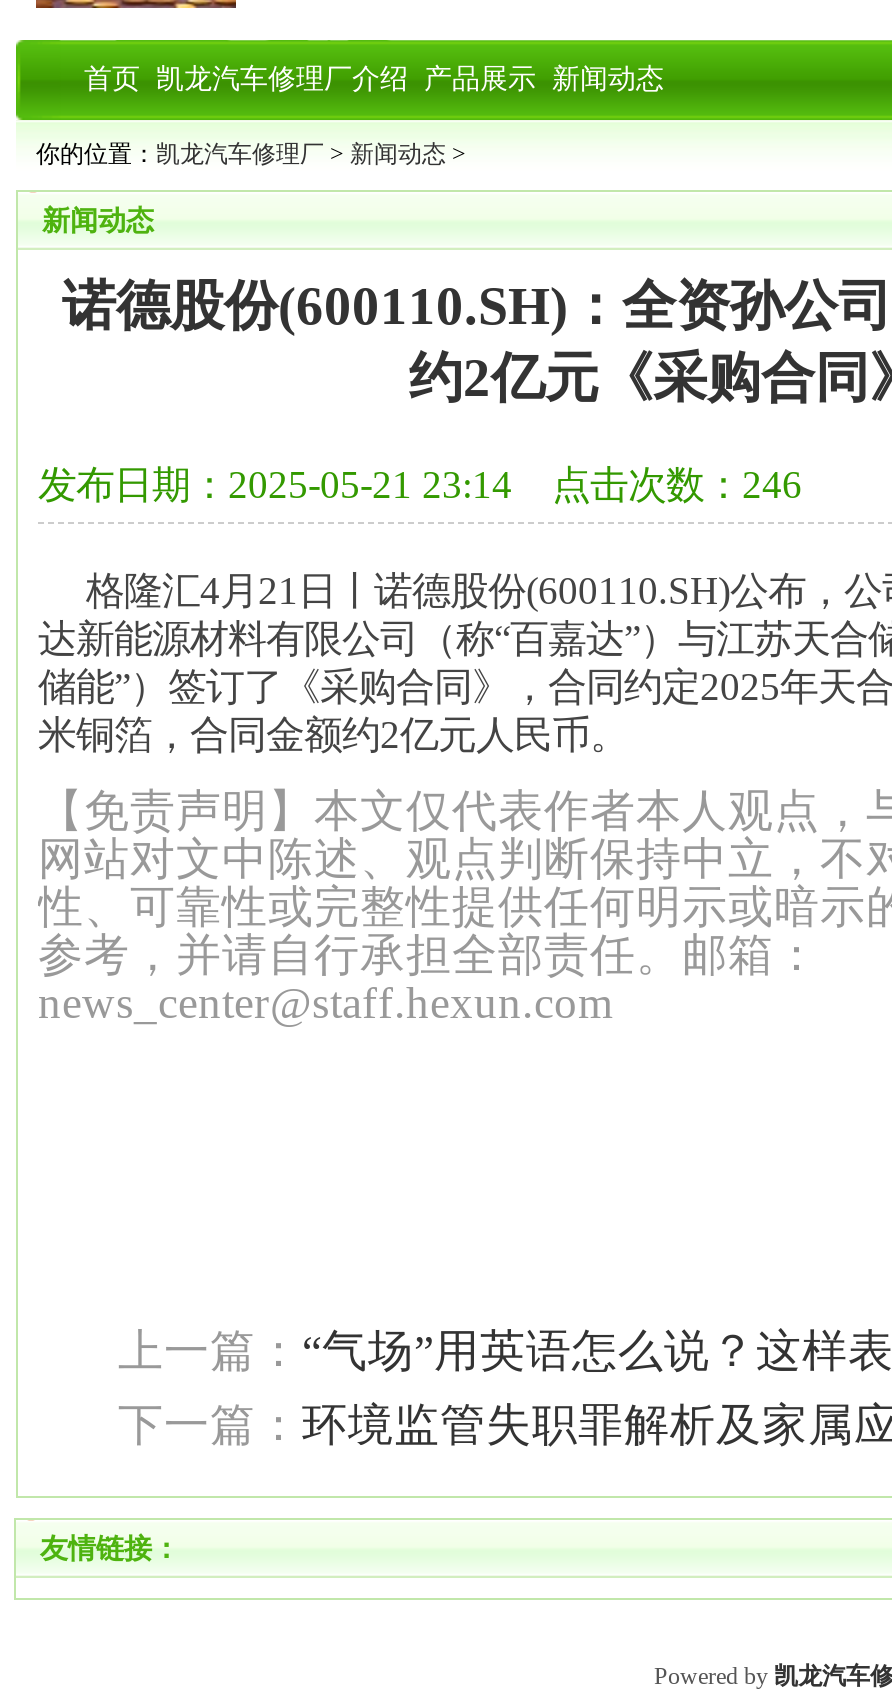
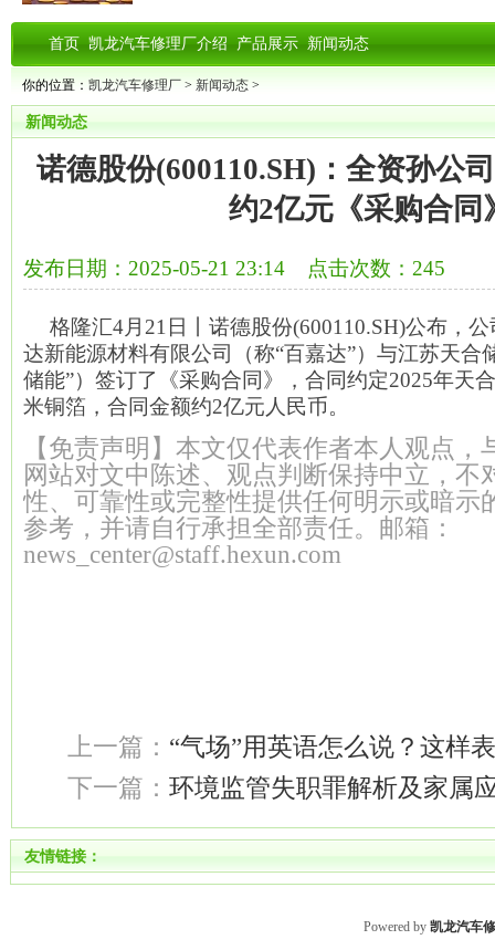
[38,464,802,506] 发布日期：2025-05-21 23:14 点击次数：246 -> [23,257,445,280] 发布日期：2025-05-21 23:14 点击次数：245

